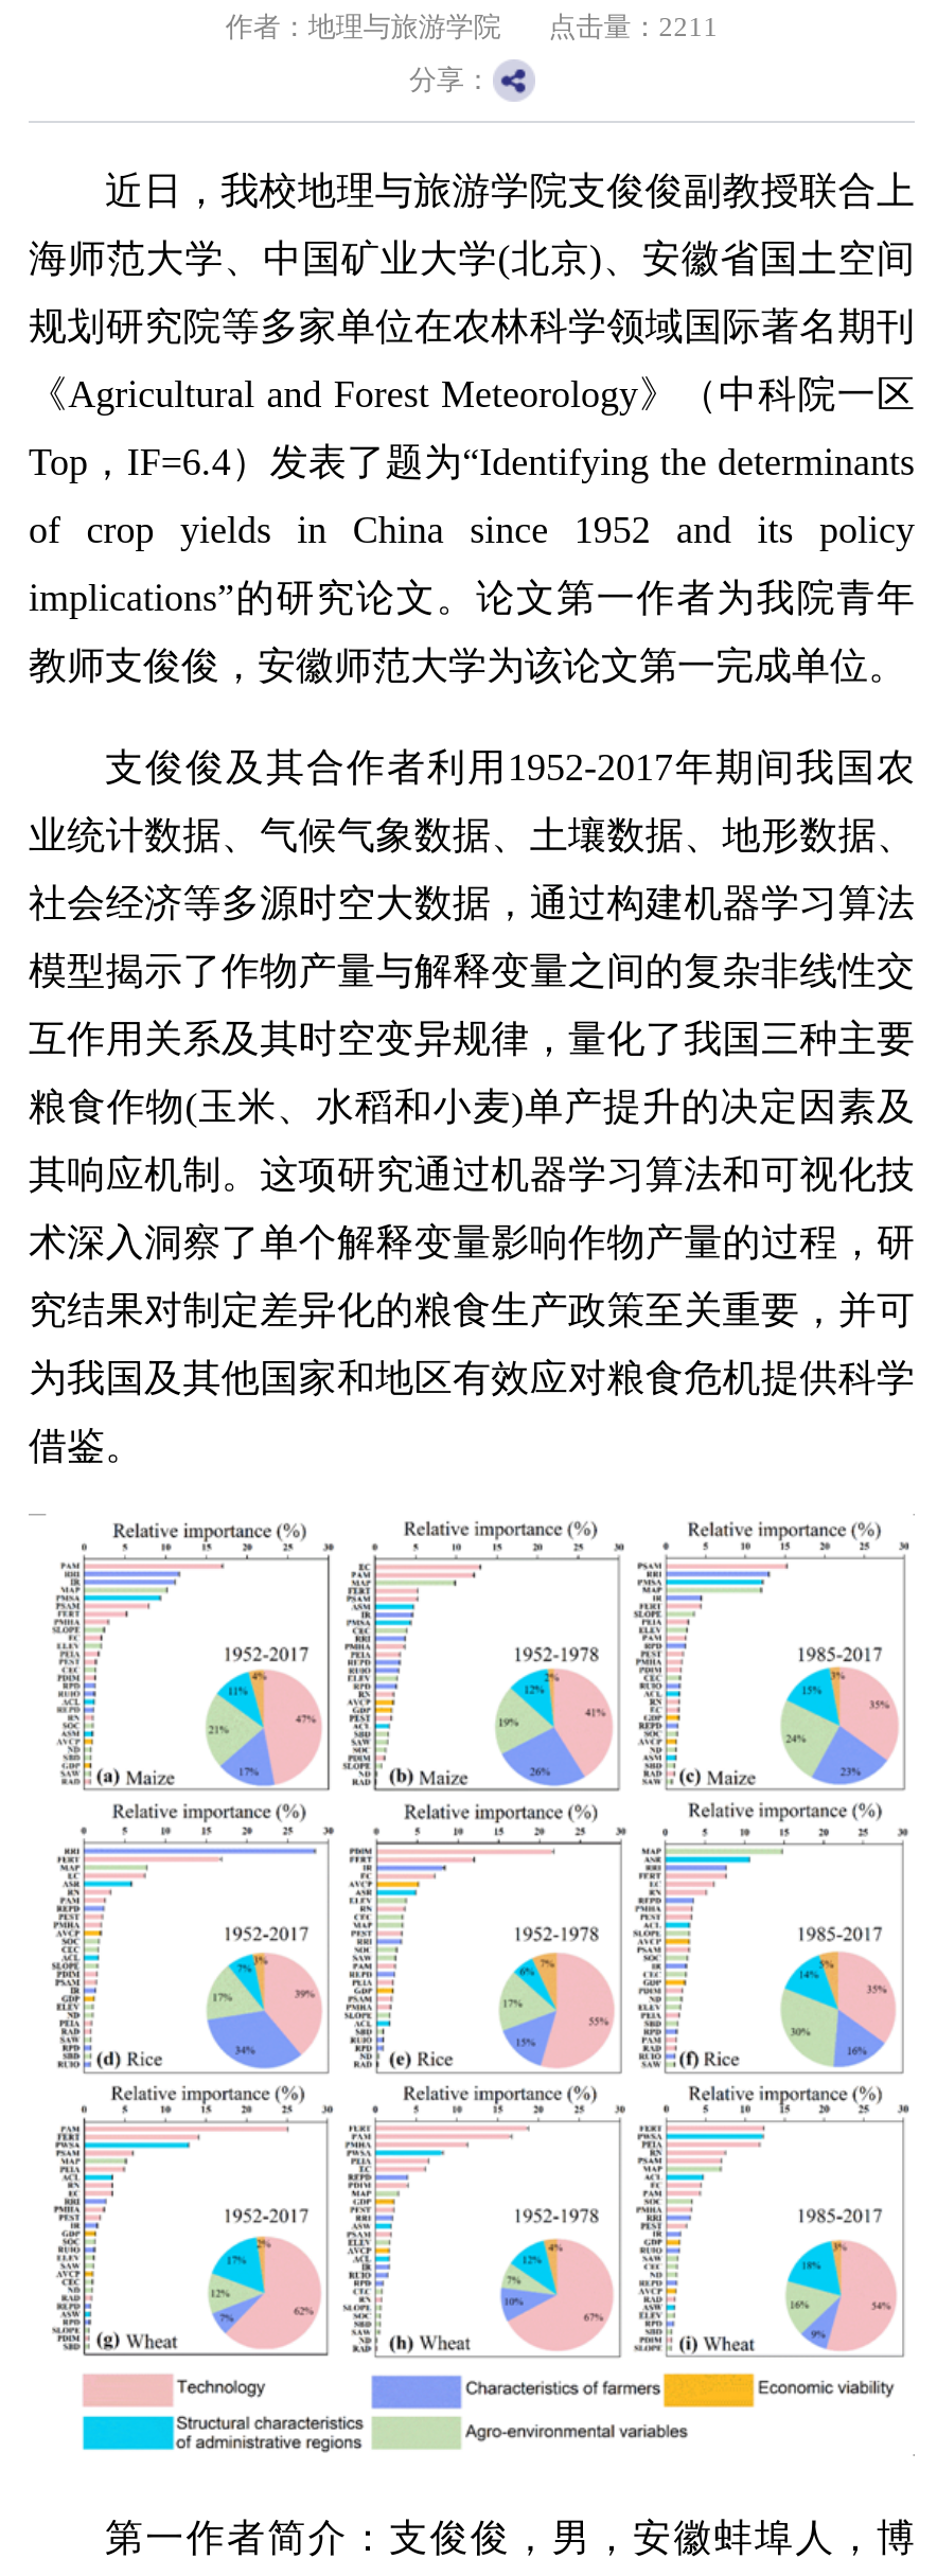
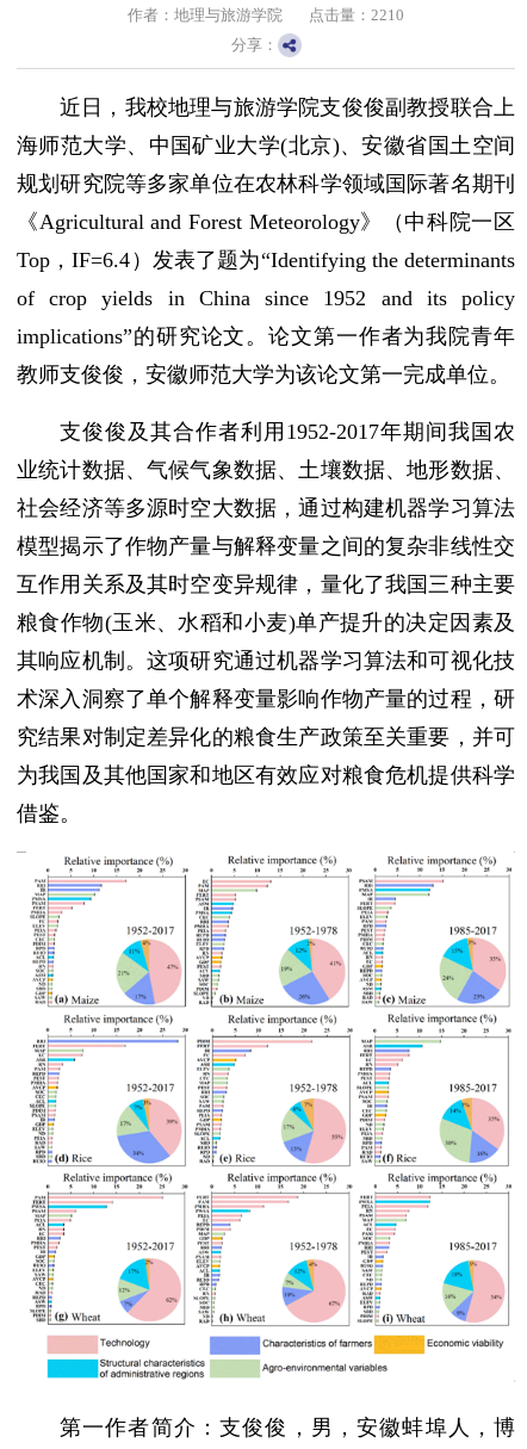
[225,13,718,42] 作者：地理与旅游学院 点击量：2211 -> [127,7,404,24] 作者：地理与旅游学院 点击量：2210

